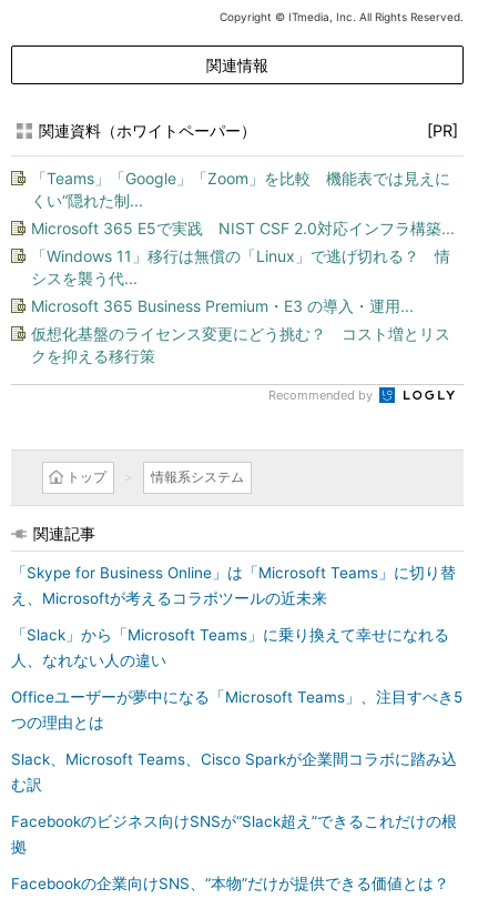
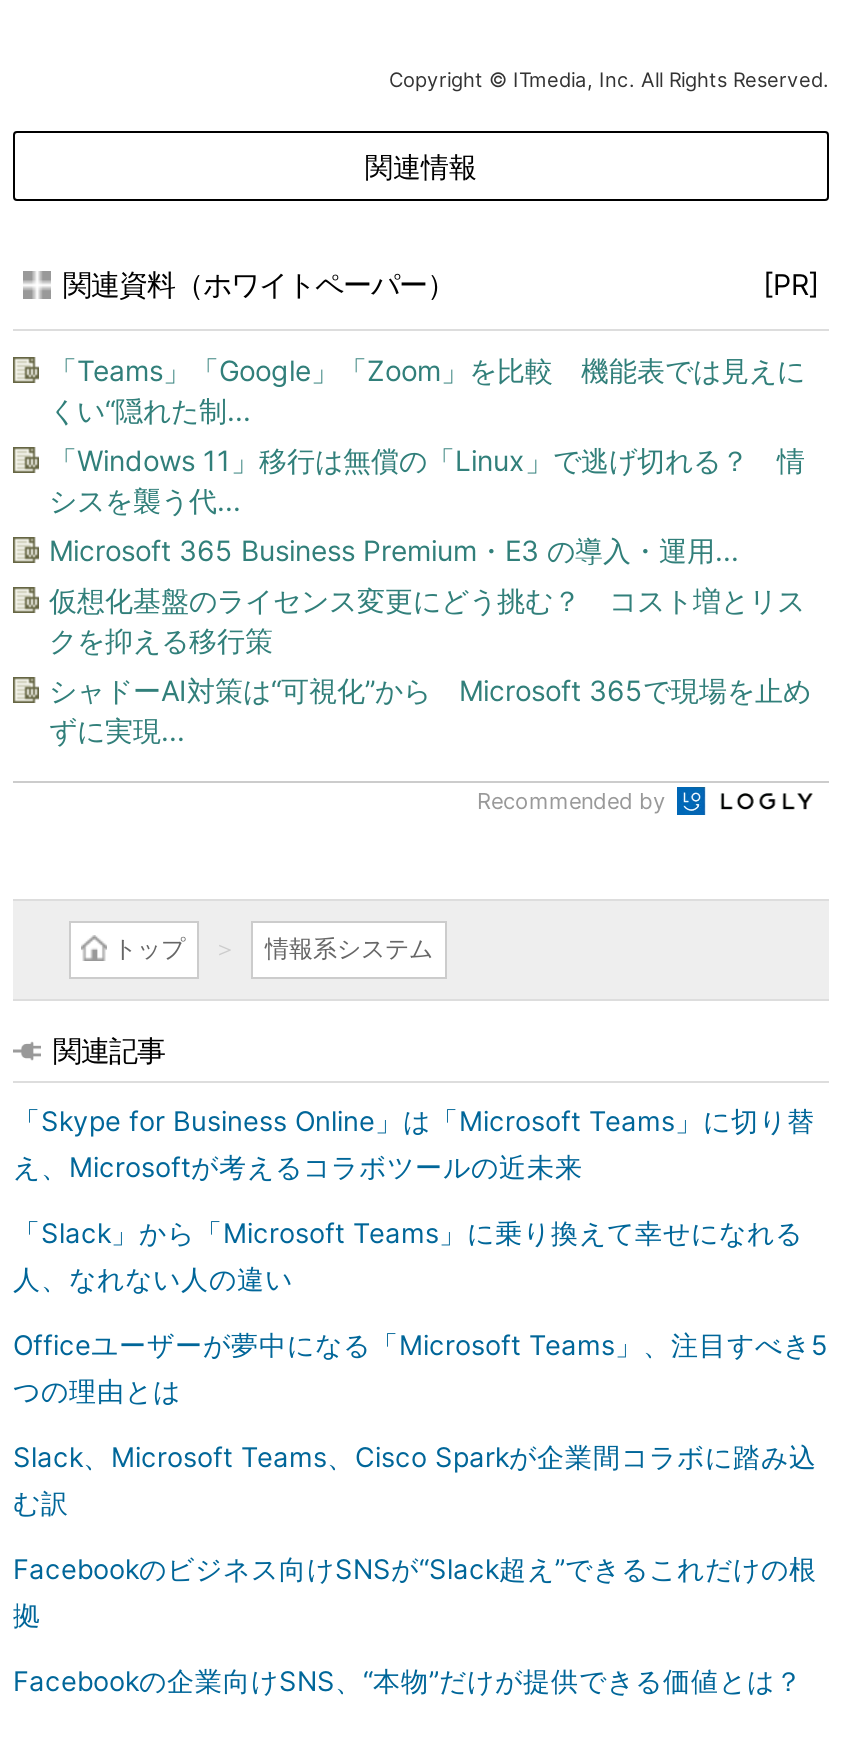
[31,219,455,238] Microsoft 365 E5で実践 NIST CSF 2.0対応インフラ構築... -> none
moved [31,246,450,365] -> [49,443,805,657]: 「Windows 11」移行は無償の「Linux」で逃げ切れる？ 情 | シスを襲う代... | Microsoft 365 Business Premium・E3 の導入・運用... | 仮想化基盤のライセンス変更にどう挑む？ コスト増とリス | クを抑える移行策
none -> [49,673,811,747] シャドーAI対策は“可視化”から Microsoft 365で現場を止め | ずに実現...

